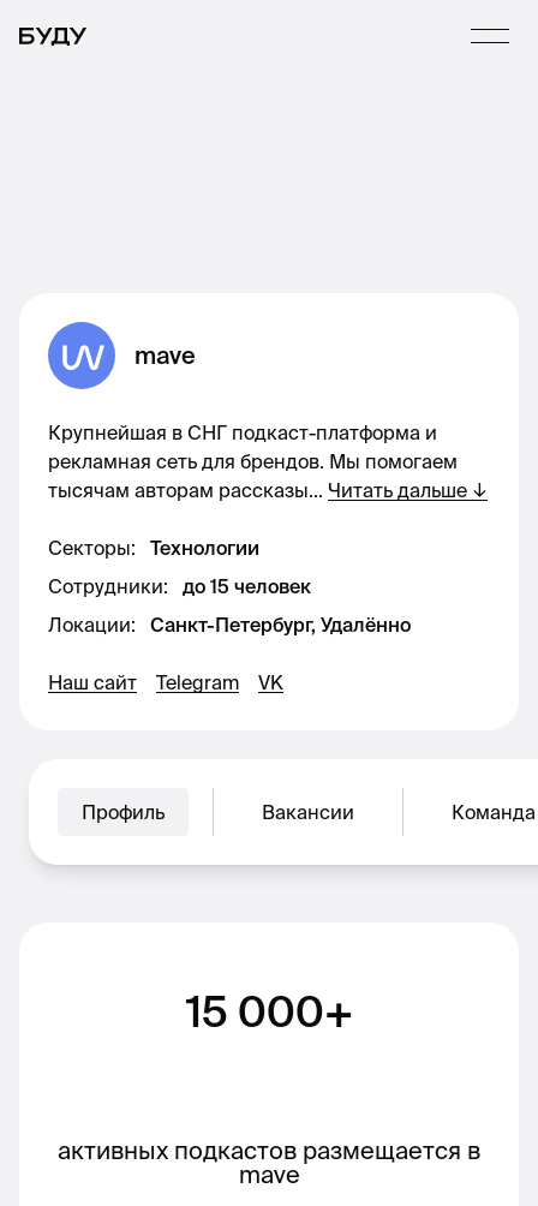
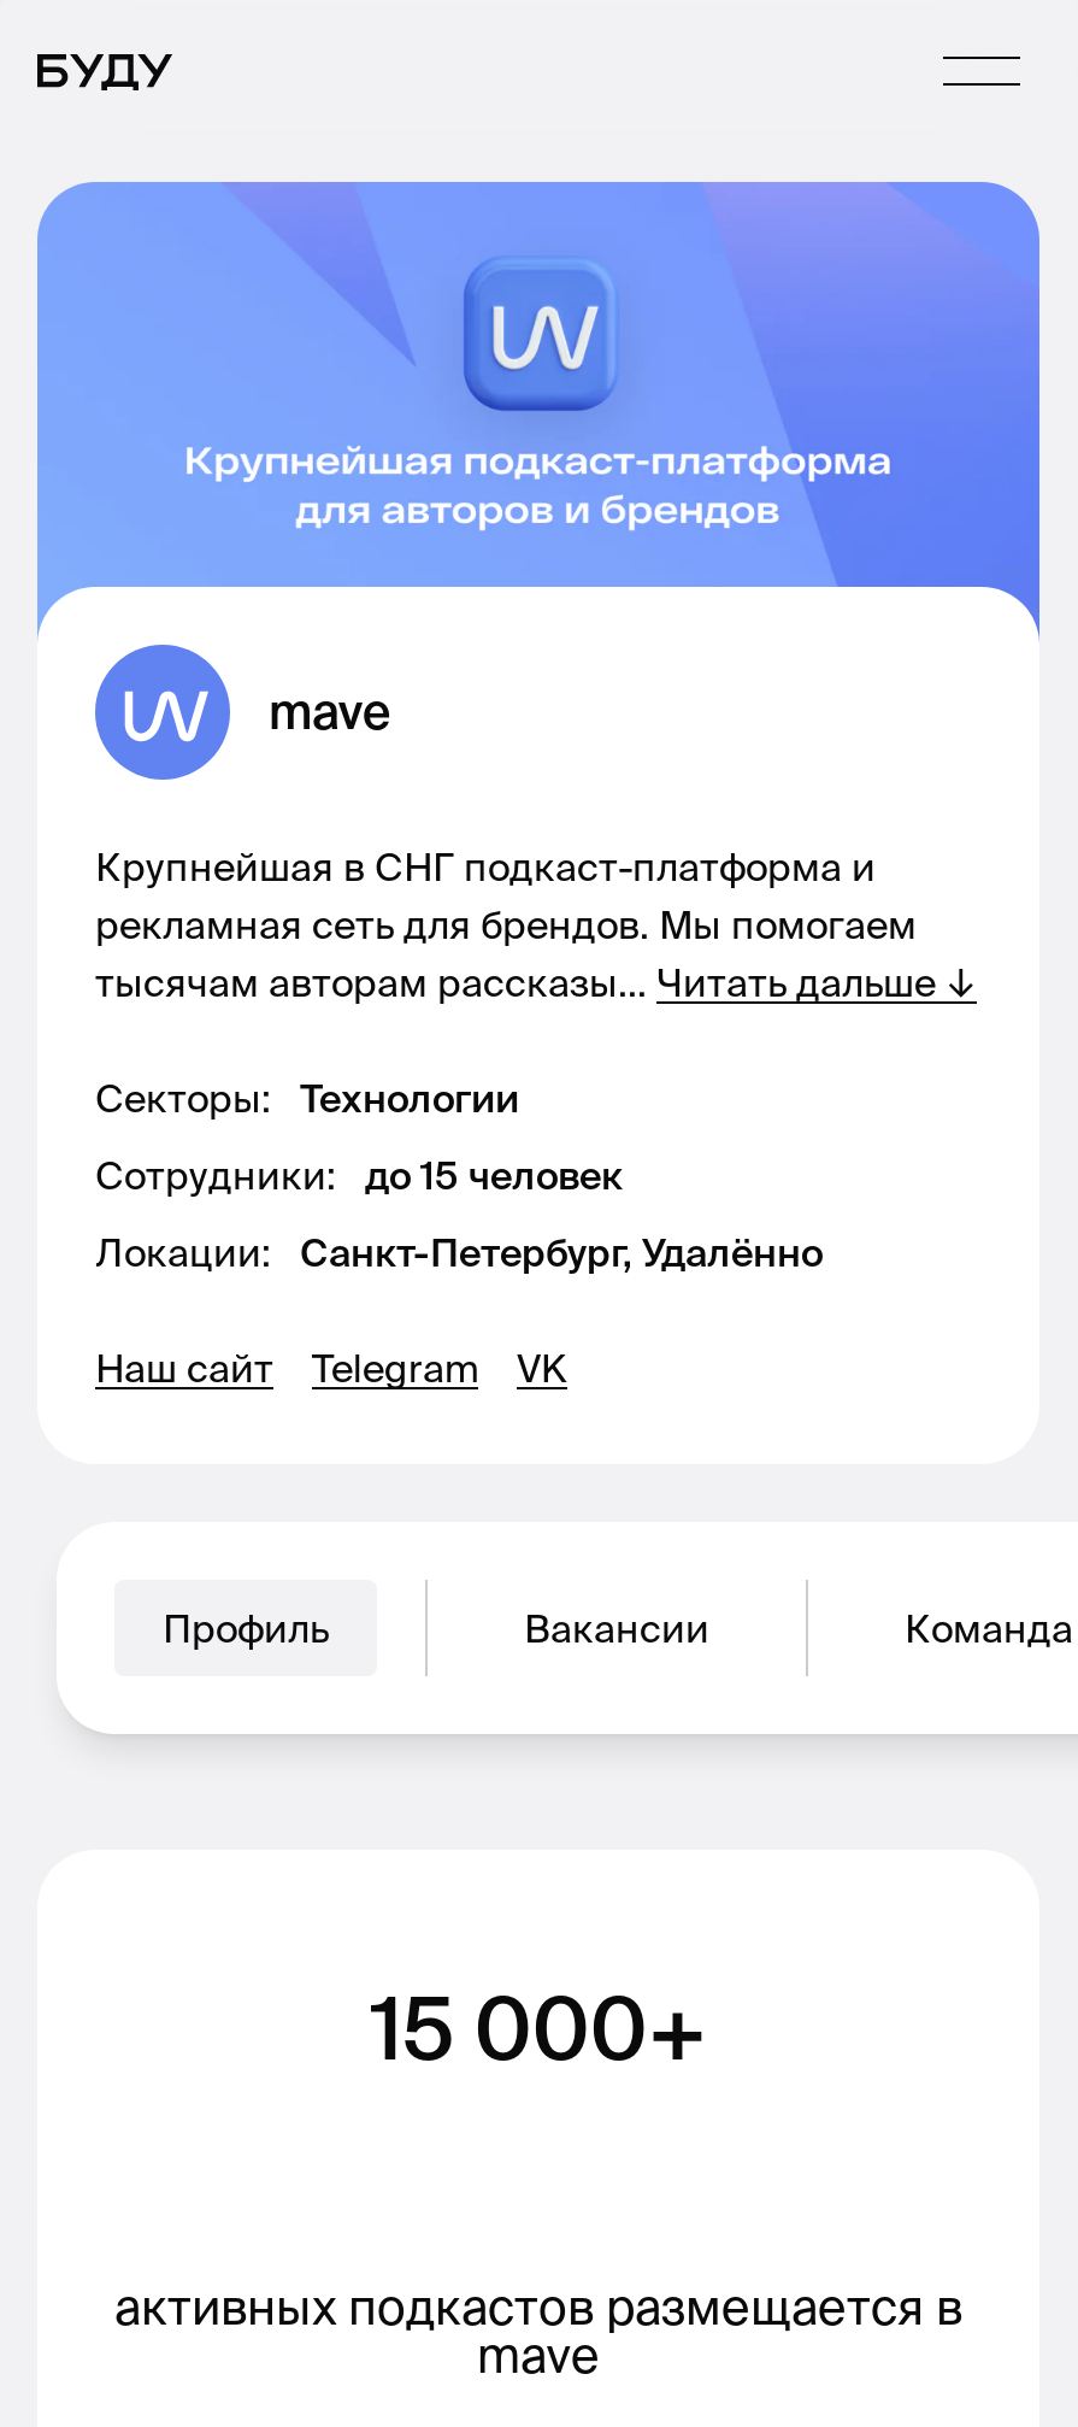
none -> [35,180,1042,635] [image]

